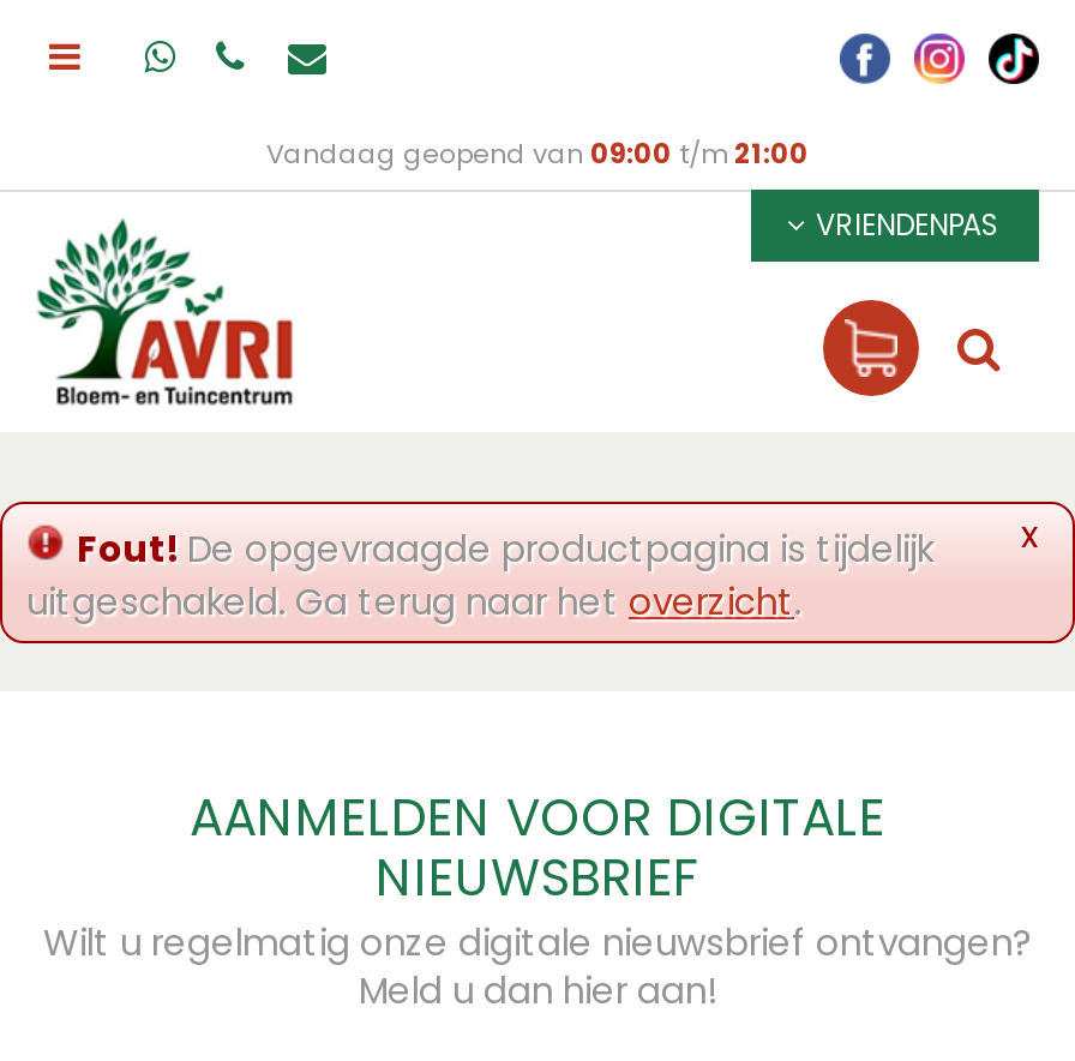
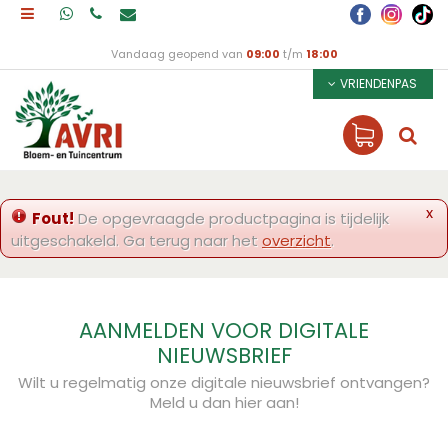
[266,134,809,173] Vandaag geopend van 09:00 t/m 21:00 -> [110,46,337,62] Vandaag geopend van 09:00 t/m 18:00

